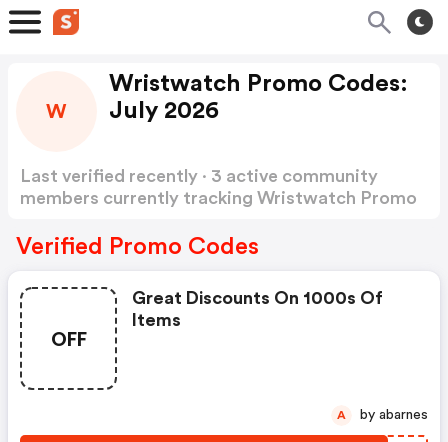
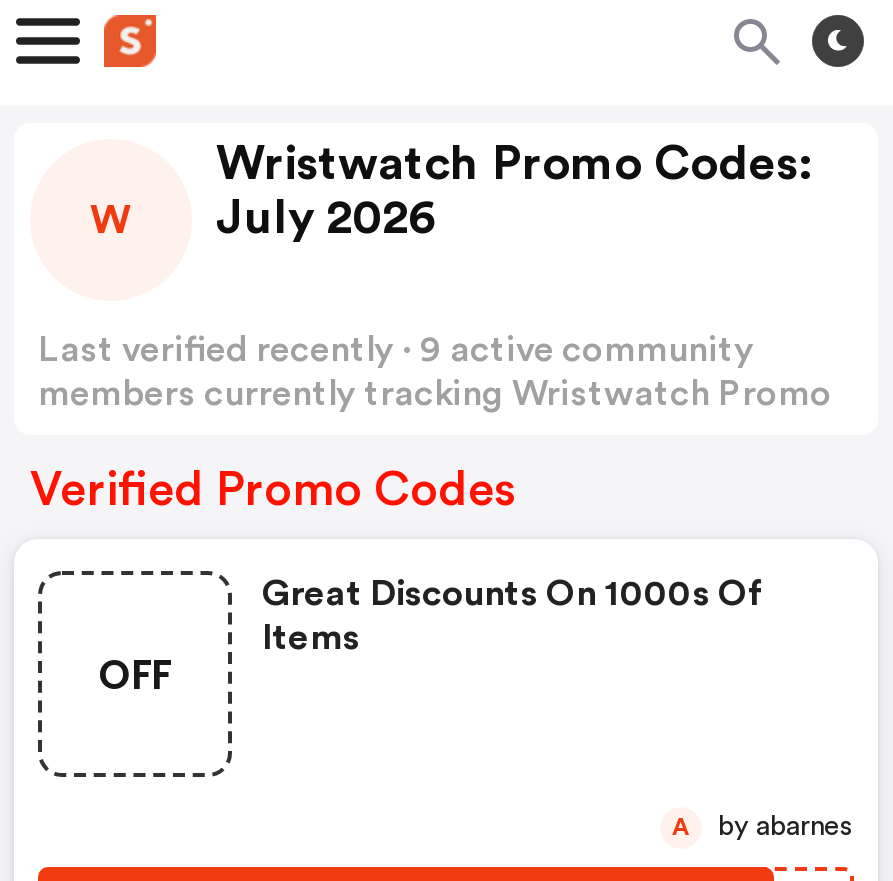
[20,167,378,185] Last verified recently · 3 active community -> [38,331,754,367] Last verified recently · 9 active community

